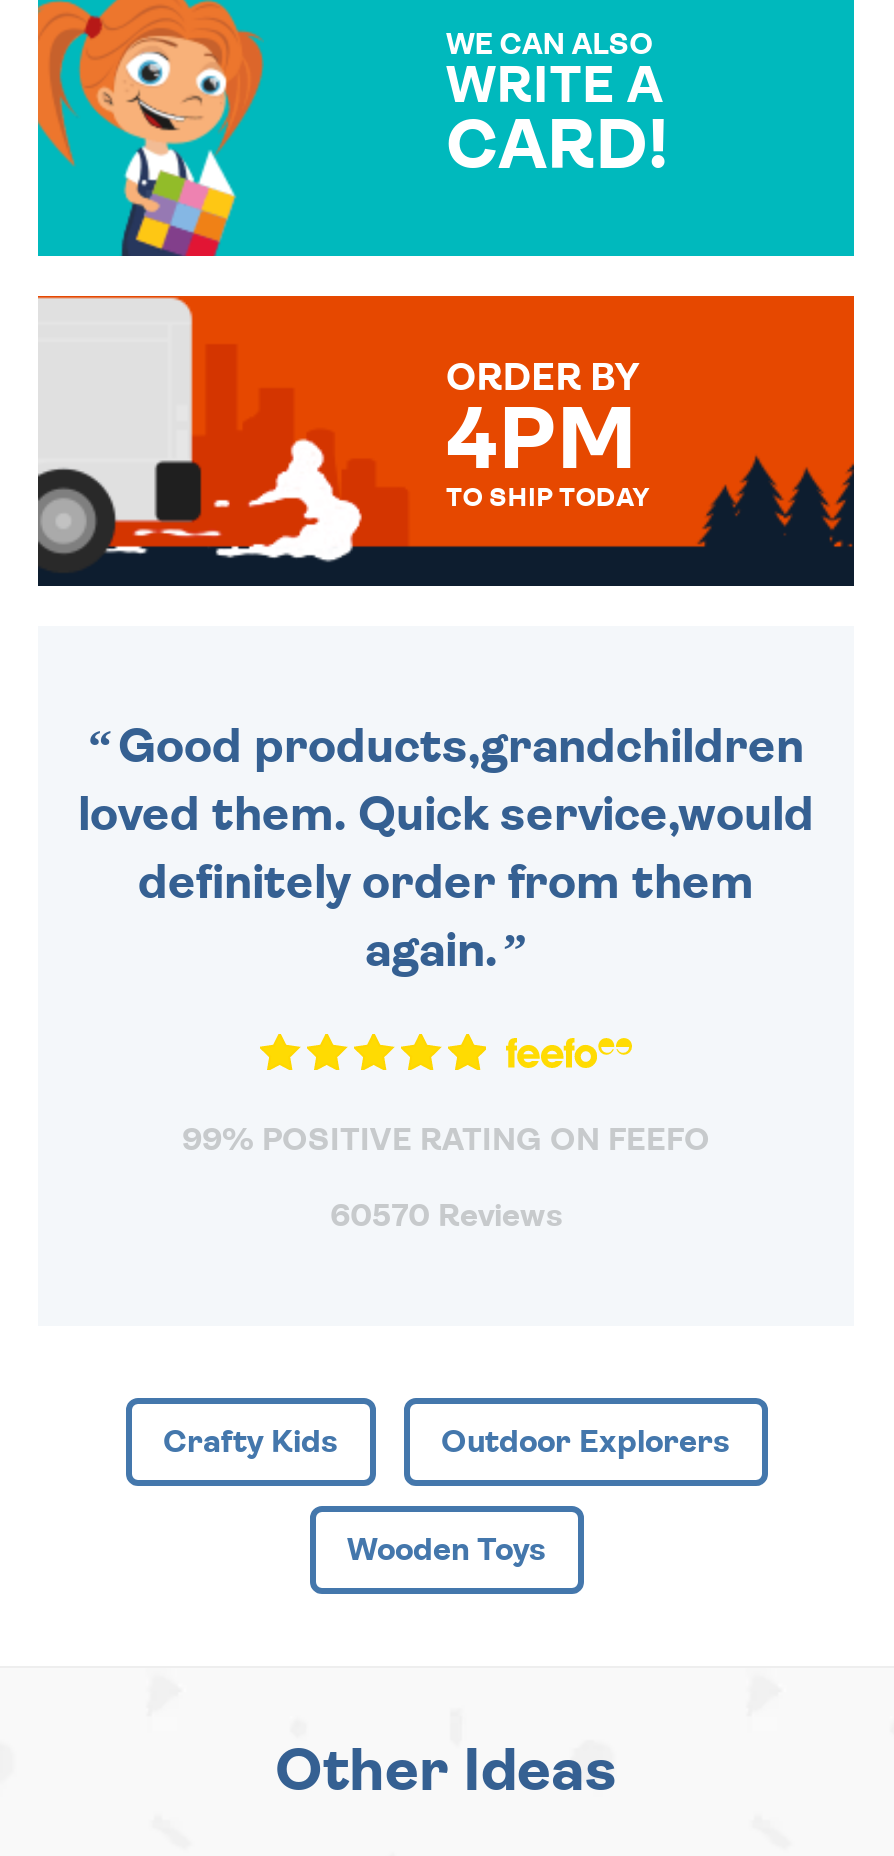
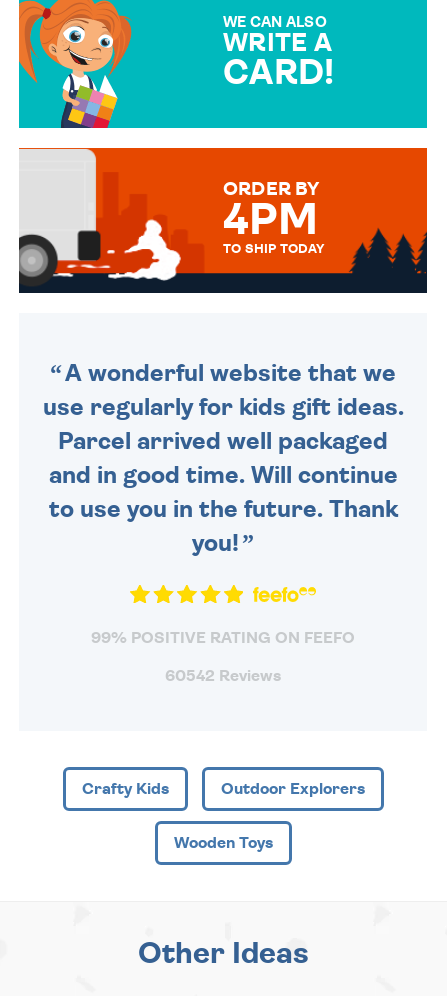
[78,723,814,975] Good products,grandchildren | loved them. Quick service,would | definitely order from them | again. -> [42,362,403,556] A wonderful website that we | use regularly for kids gift ideas. | Parcel arrived well packaged | and in good time. Will continue | to use you in the future. Thank | you!
[330,1199,562,1231] 60570 Reviews -> [165,668,281,684] 60542 Reviews

